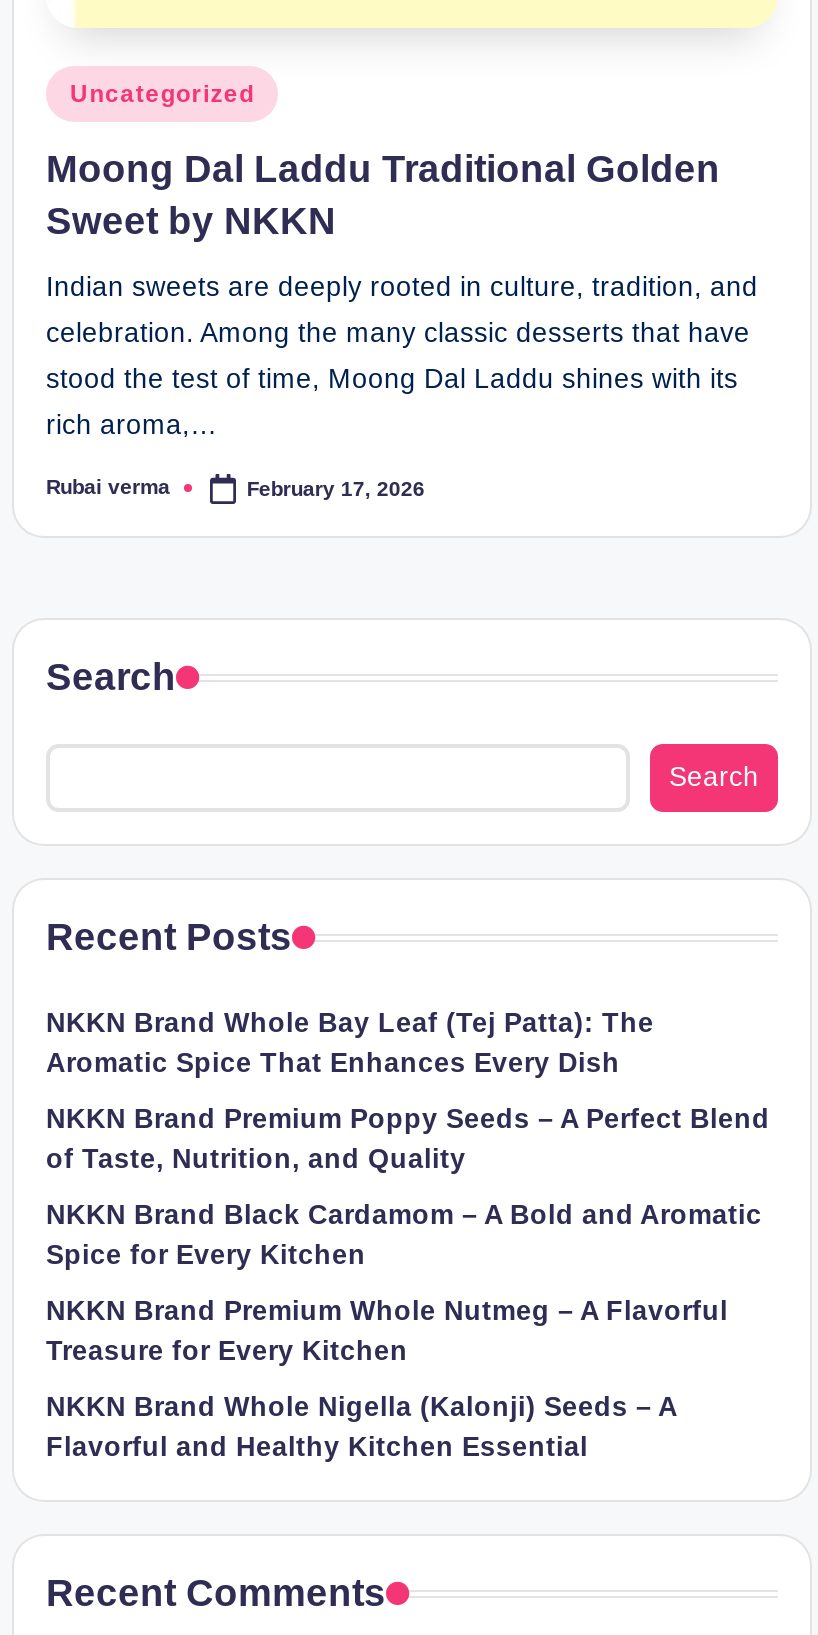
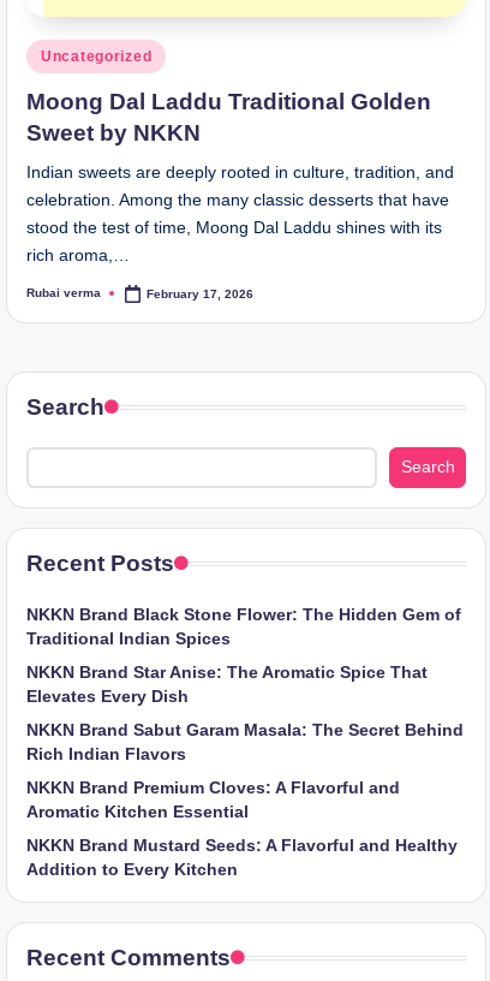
[46,1007,654,1077] NKKN Brand Whole Bay Leaf (Tej Patta): The | Aromatic Spice That Enhances Every Dish -> [26,605,461,648] NKKN Brand Black Stone Flower: The Hidden Gem of | Traditional Indian Spices
[46,1103,770,1173] NKKN Brand Premium Poppy Seeds – A Perfect Blend | of Taste, Nutrition, and Quality -> [26,663,428,705] NKKN Brand Star Anise: The Aromatic Spice That | Elevates Every Dish
[46,1199,762,1269] NKKN Brand Black Cardamom – A Bold and Aromatic | Spice for Every Kitchen -> [26,721,464,763] NKKN Brand Sabut Garam Masala: The Secret Behind | Rich Indian Flavors
[46,1295,728,1365] NKKN Brand Premium Whole Nutmeg – A Flavorful | Treasure for Every Kitchen -> [26,779,400,821] NKKN Brand Premium Cloves: A Flavorful and | Aromatic Kitchen Essential
[46,1391,676,1461] NKKN Brand Whole Nigella (Kalonji) Seeds – A | Flavorful and Healthy Kitchen Essential -> [26,836,458,878] NKKN Brand Mustard Seeds: A Flavorful and Healthy | Addition to Every Kitchen

